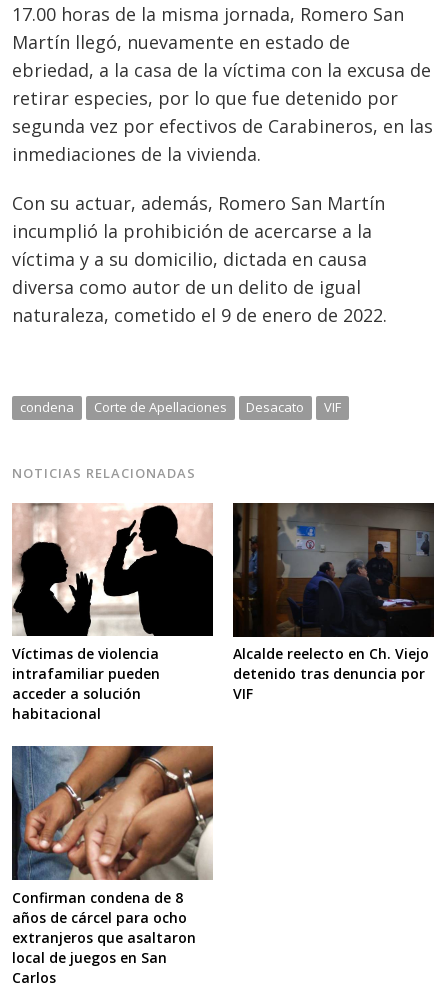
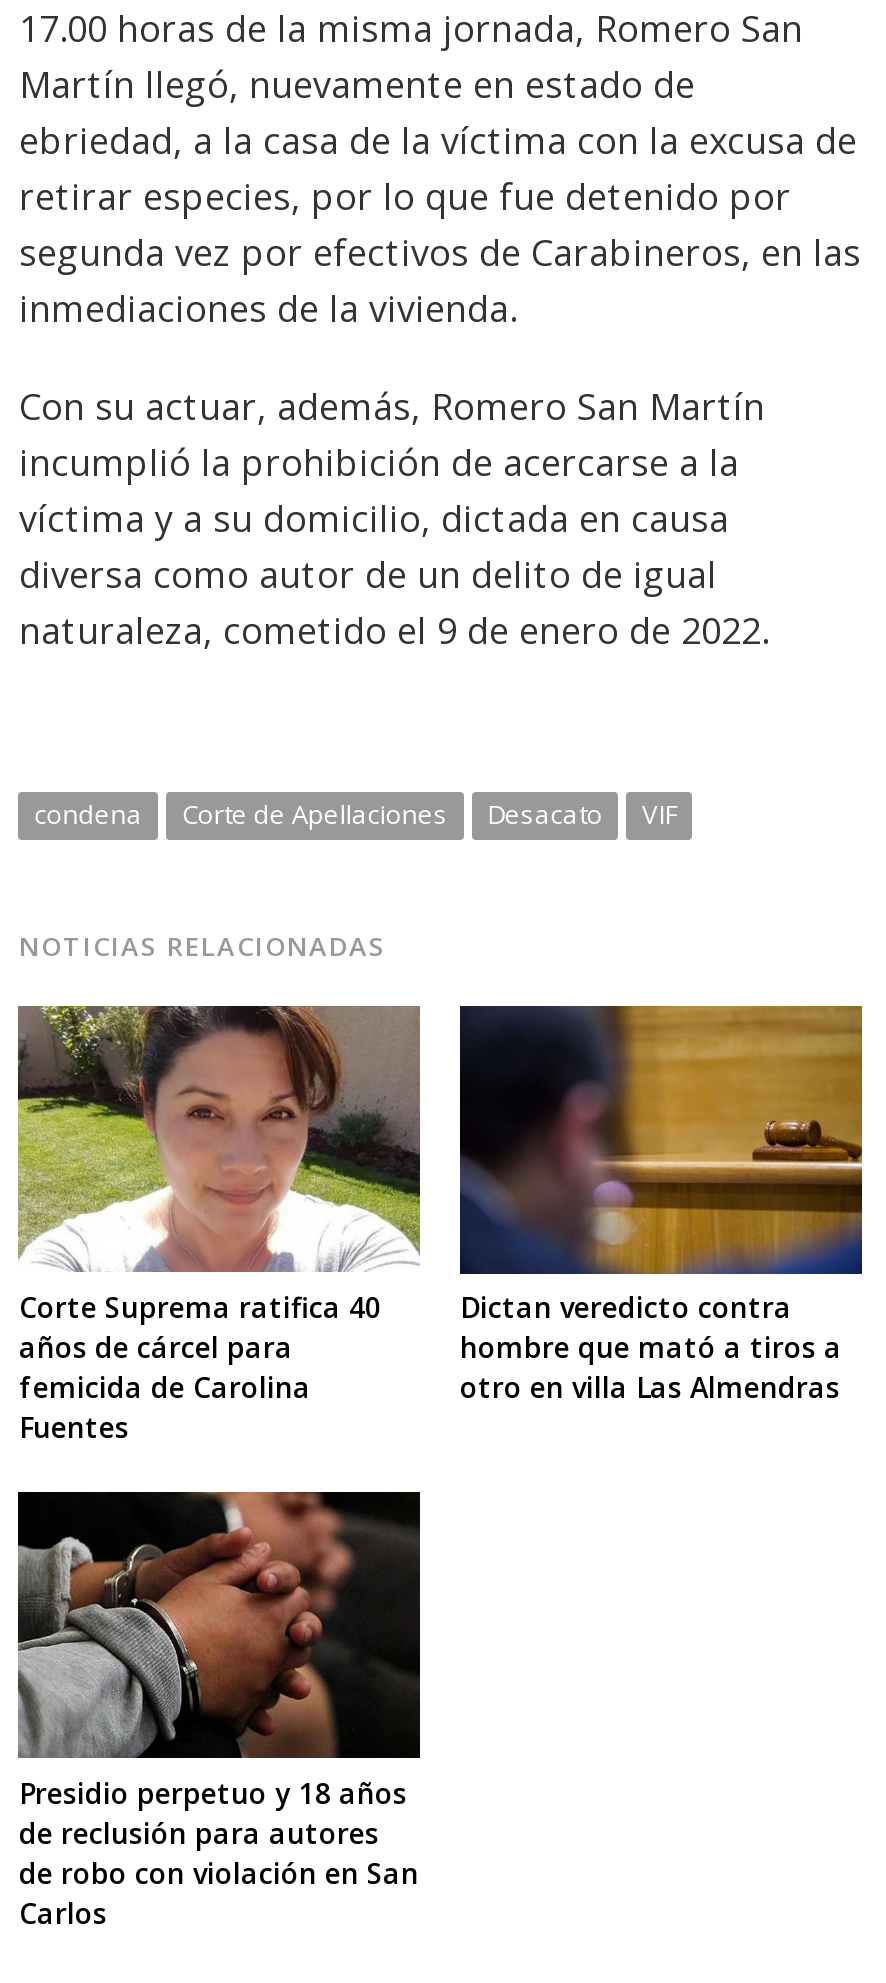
[12,503,214,723] [image] | Víctimas de violencia | intrafamiliar pueden | acceder a solución | habitacional -> [16,1004,422,1446] [image] | Corte Suprema ratifica 40 | años de cárcel para | femicida de Carolina | Fuentes
[233,502,435,703] [image] | Alcalde reelecto en Ch. Viejo | detenido tras denuncia por | VIF -> [460,1004,864,1407] [image] | Dictan veredicto contra | hombre que mató a tiros a | otro en villa Las Almendras
[11,745,214,967] [image] | Confirman condena de 8 | años de cárcel para ocho | extranjeros que asaltaron | local de juegos en San -> [16,1490,422,1892] [image] | Presidio perpetuo y 18 años | de reclusión para autores | de robo con violación en San

